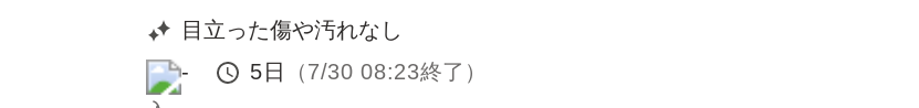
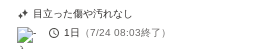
[250,60,487,84] 5日（7/30 08:23終了） -> [64,27,171,38] 1日（7/24 08:03終了）

